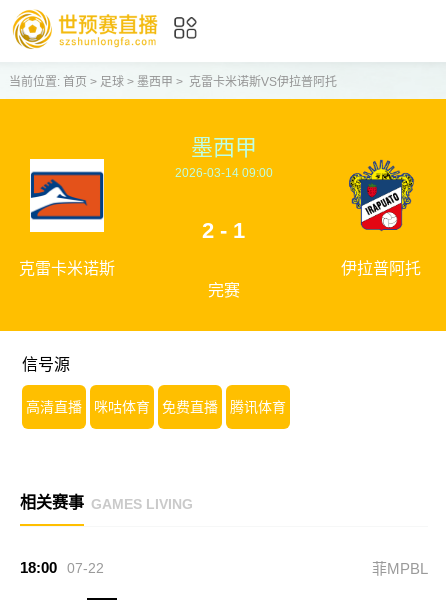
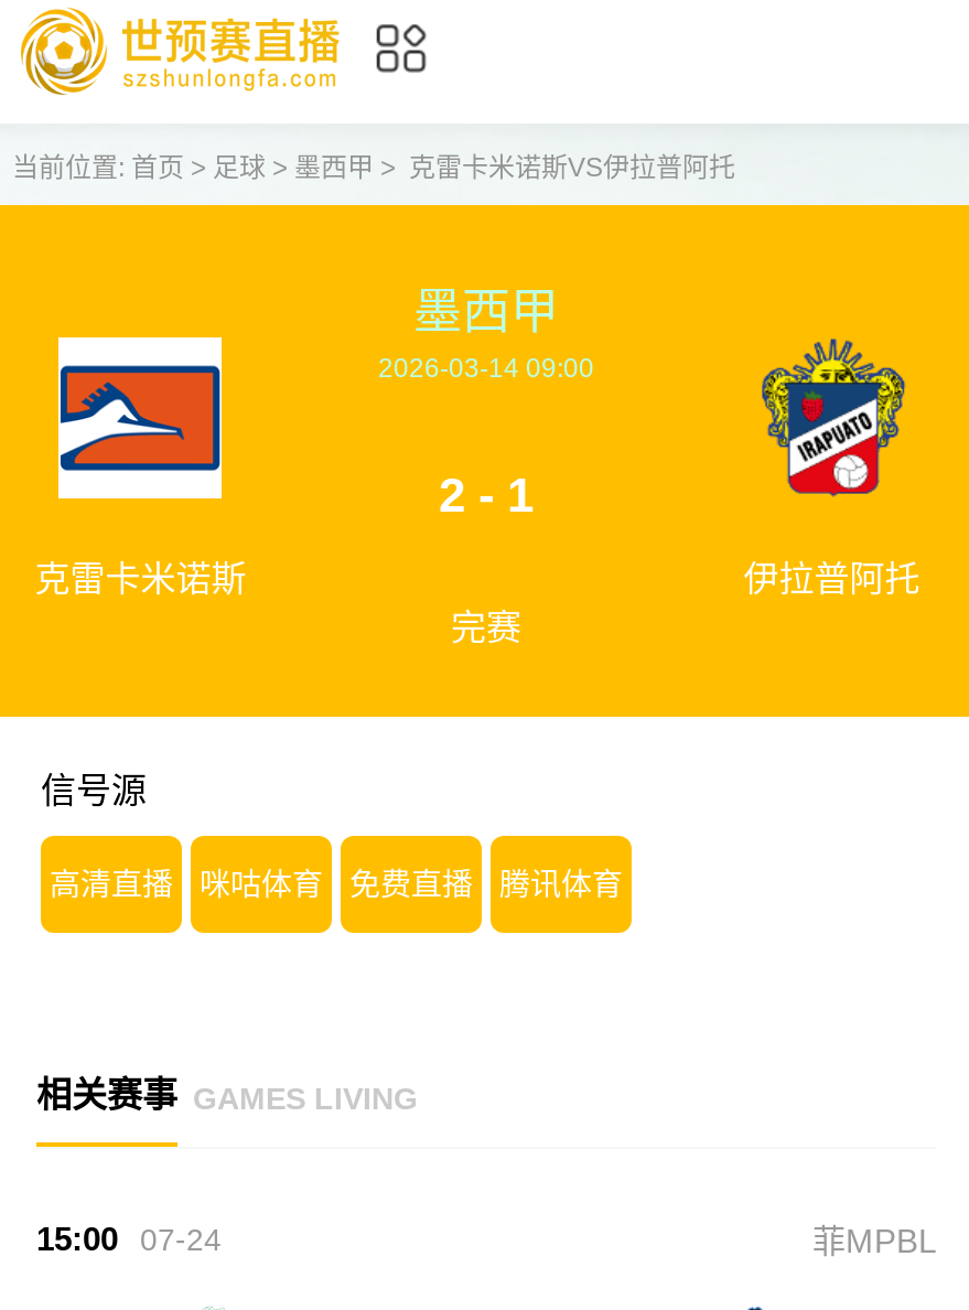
[20,559,57,576] 18:00 -> [36,1220,118,1257] 15:00
[67,560,104,576] 07-22 -> [140,1222,222,1257] 07-24

